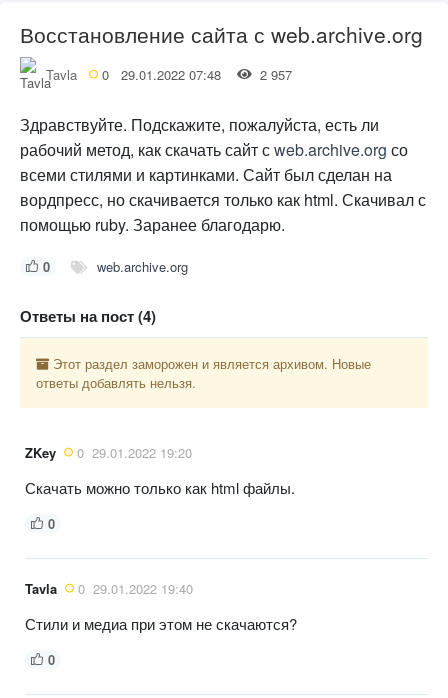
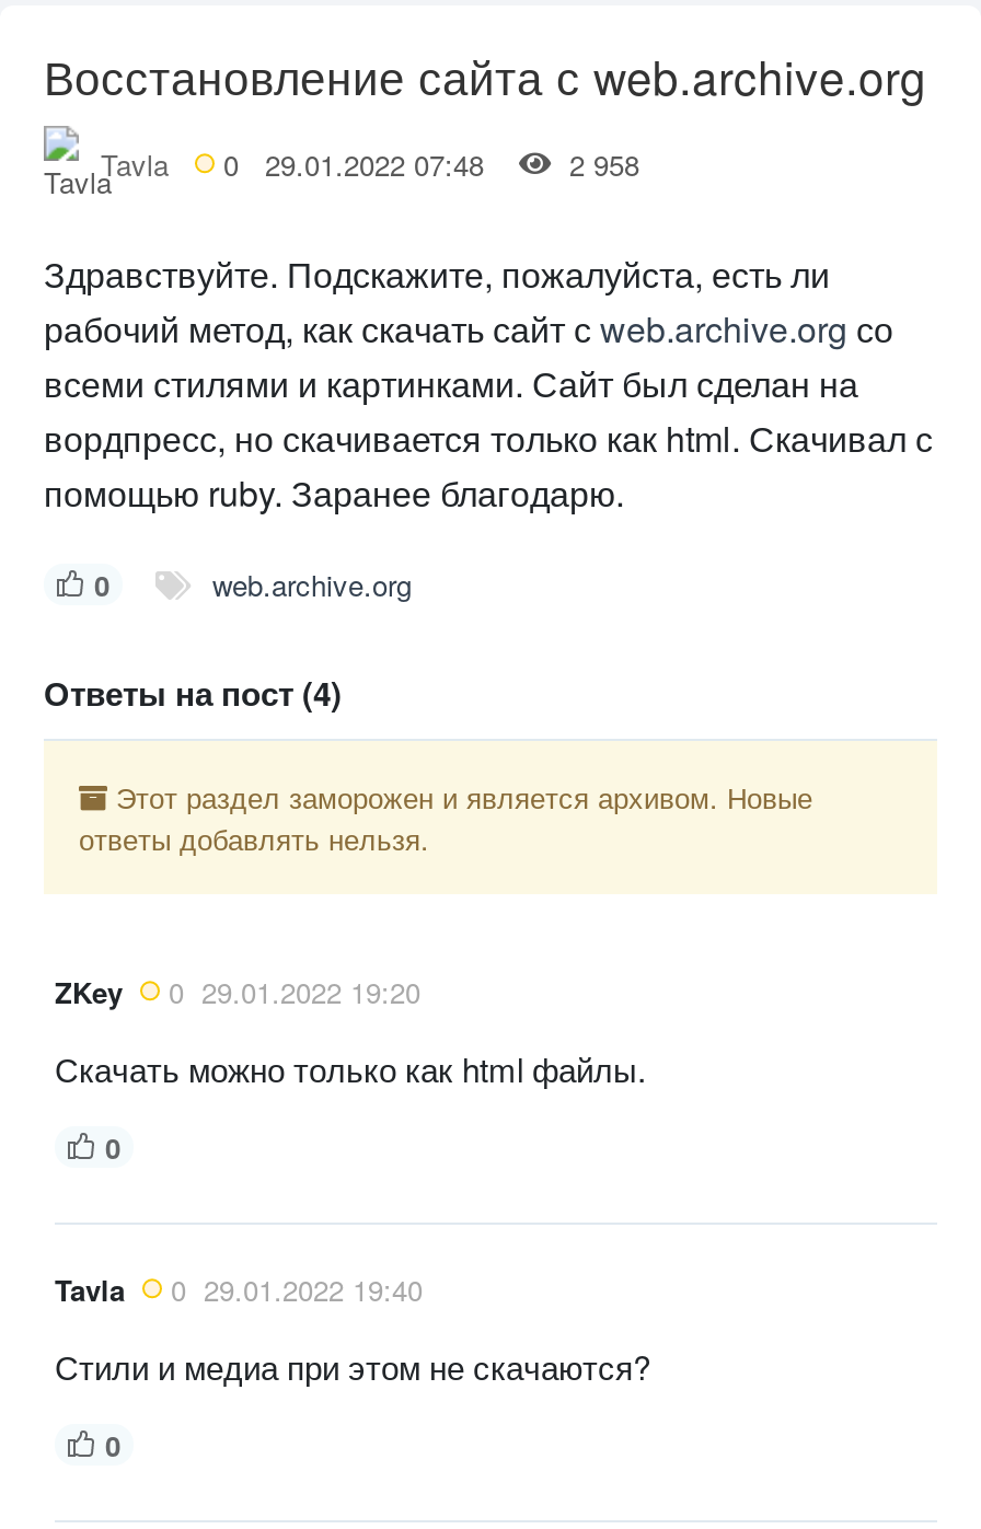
[46,64,308,83] Tavla 0 29.01.2022 07:48 2 957 -> [101,142,674,184] Tavla 0 29.01.2022 07:48 2 958

